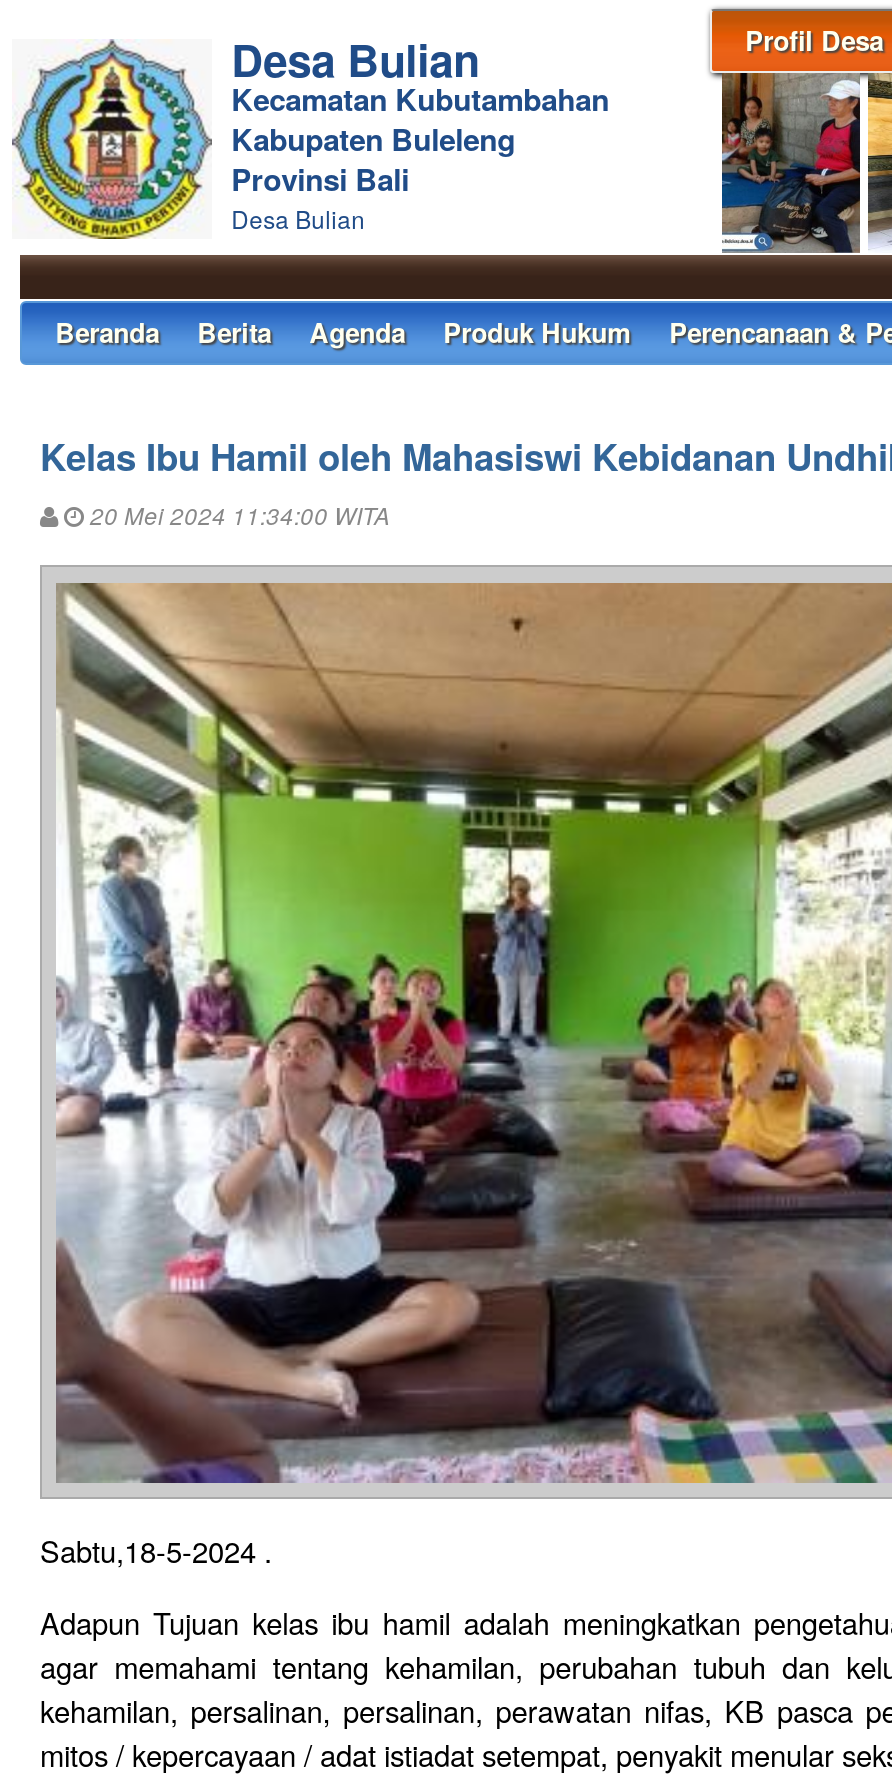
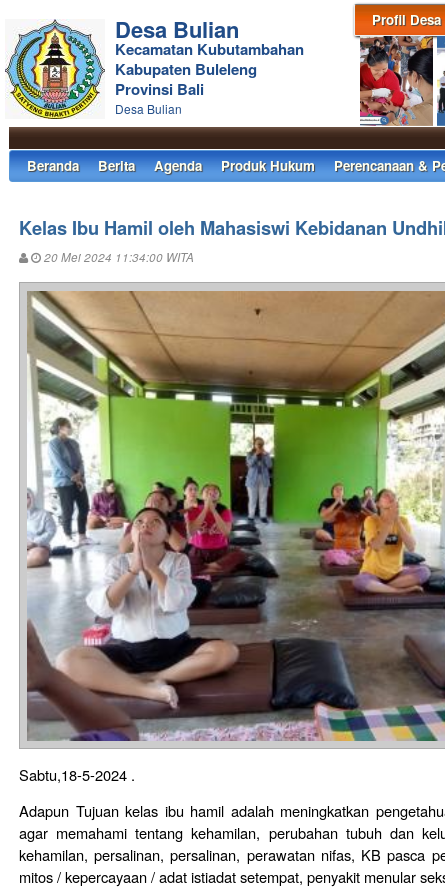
[720,71,886,255] [image] -> [359,35,442,127] [image]

